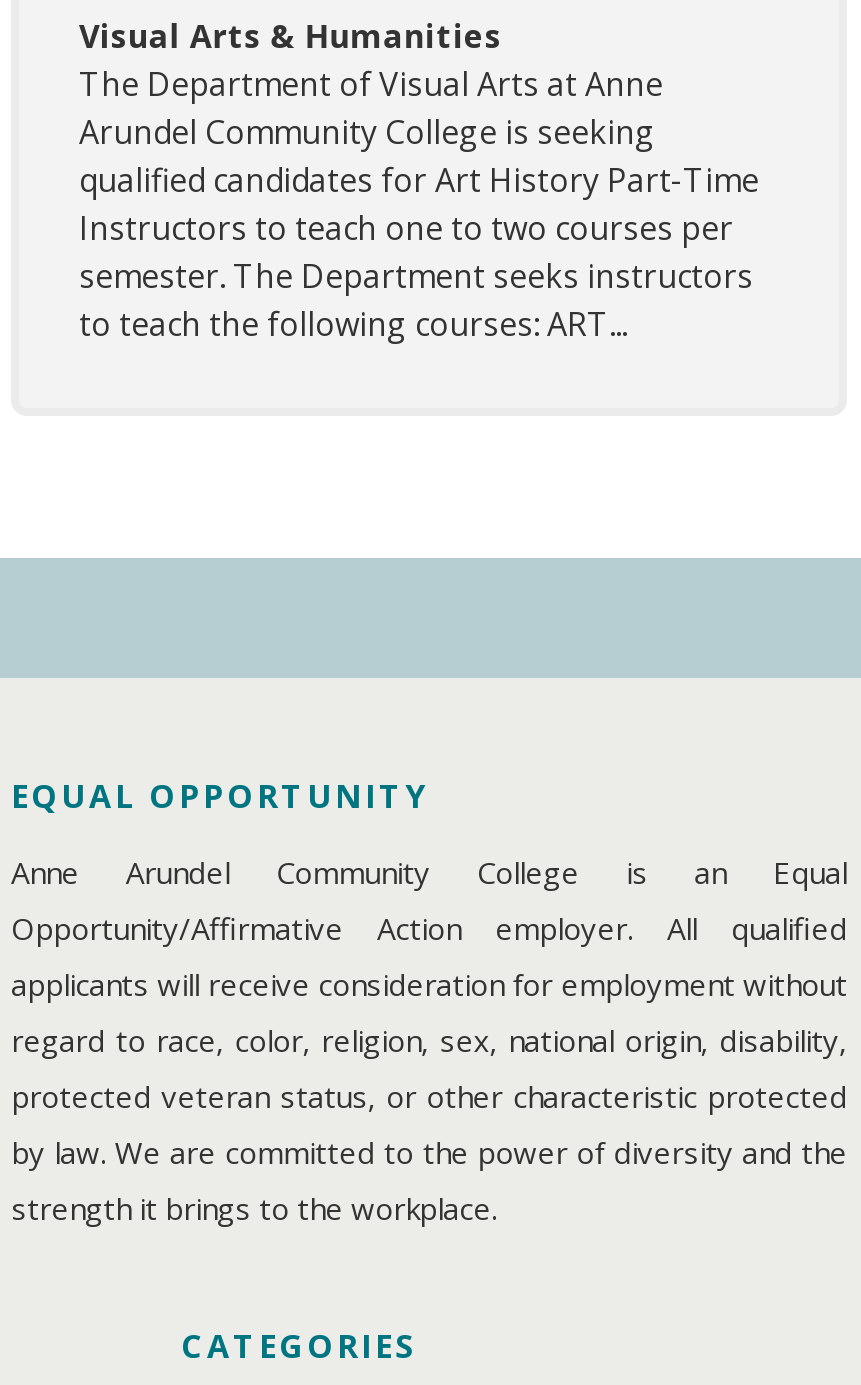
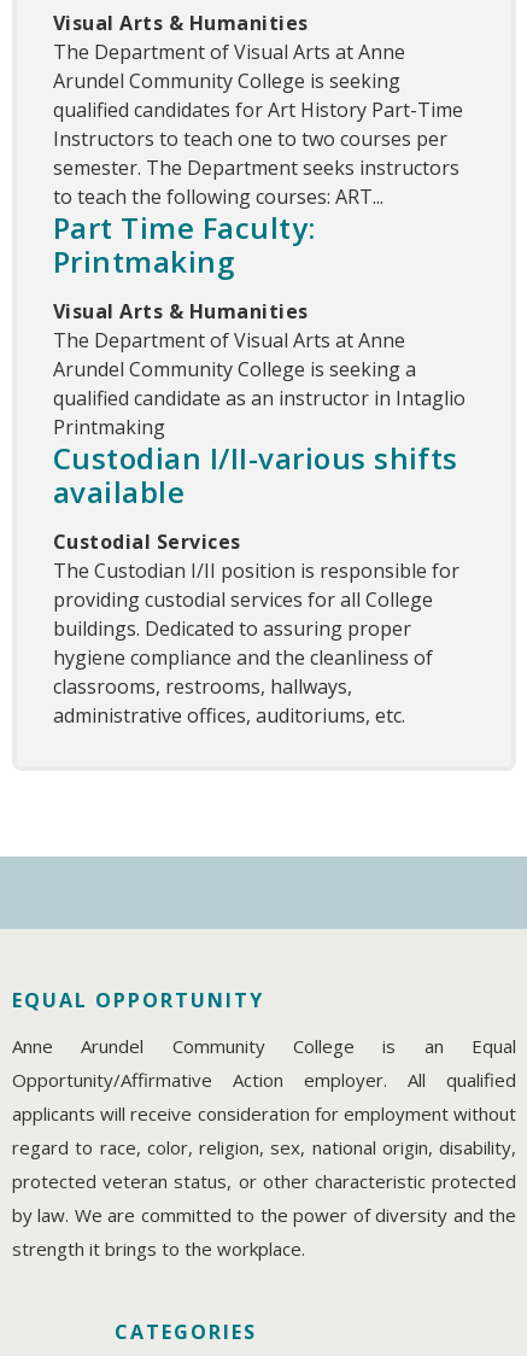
none -> [53,208,465,729] Part Time Faculty: | Printmaking | Visual Arts & Humanities | The Department of Visual Arts at Anne | Arundel Community College is seeking a | qualified candidate as an instructor in Intaglio | Printmaking | Custodian I/II-various shifts | available | Custodial Services | The Custodian I/II position is responsible for | providing custodial services for all College | buildings. Dedicated to assuring proper | hygiene compliance and the cleanliness of | classrooms, restrooms, hallways, | administrative offices, auditoriums, etc.

